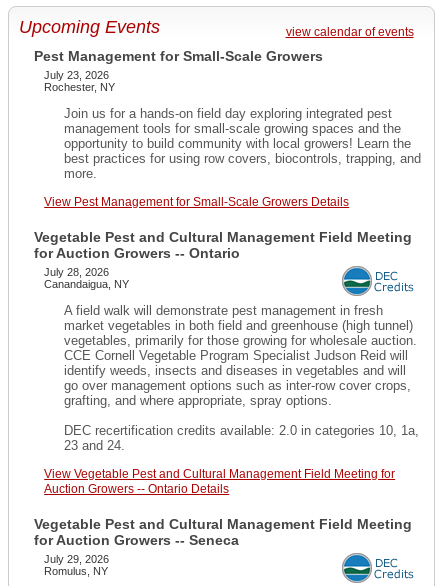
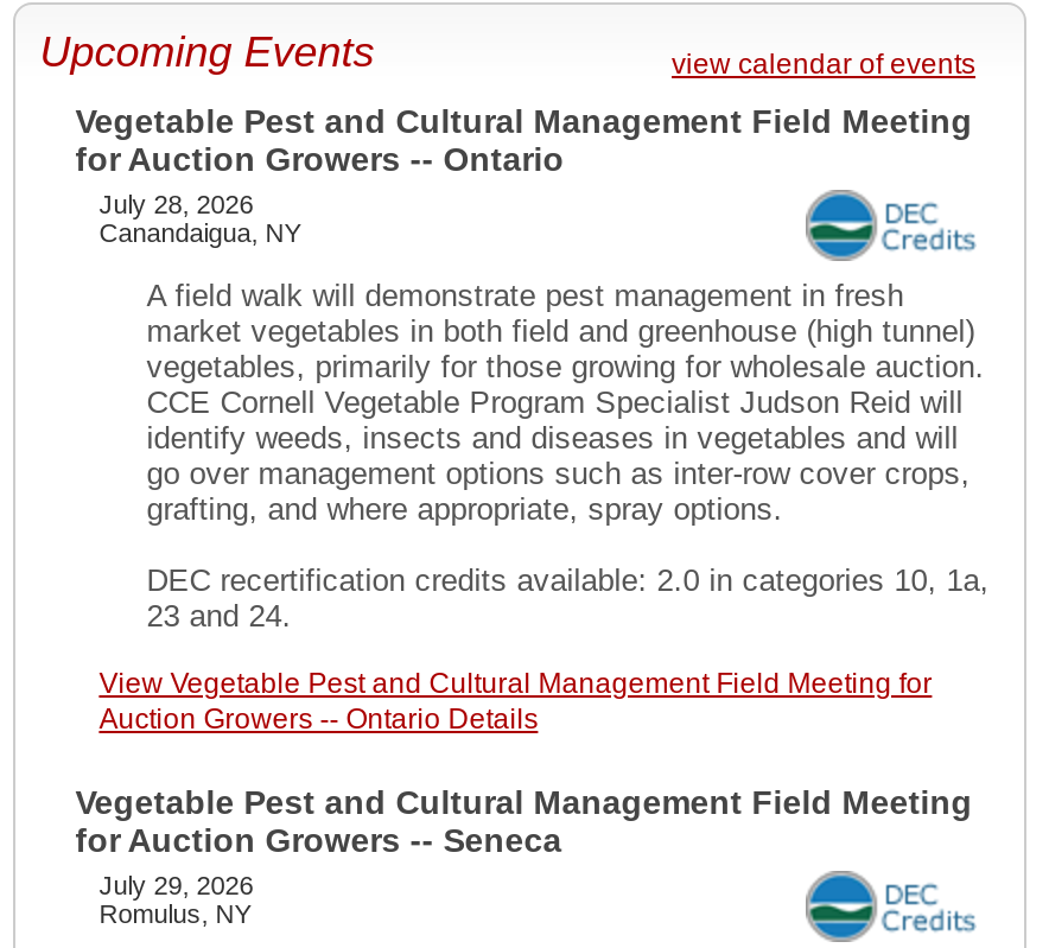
[34,48,421,209] Pest Management for Small-Scale Growers | July 23, 2026 | Rochester, NY | Join us for a hands-on field day exploring integrated pest | management tools for small-scale growing spaces and the | opportunity to build community with local growers! Learn the | best practices for using row covers, biocontrols, trapping, and | more. | View Pest Management for Small-Scale Growers Details -> none

